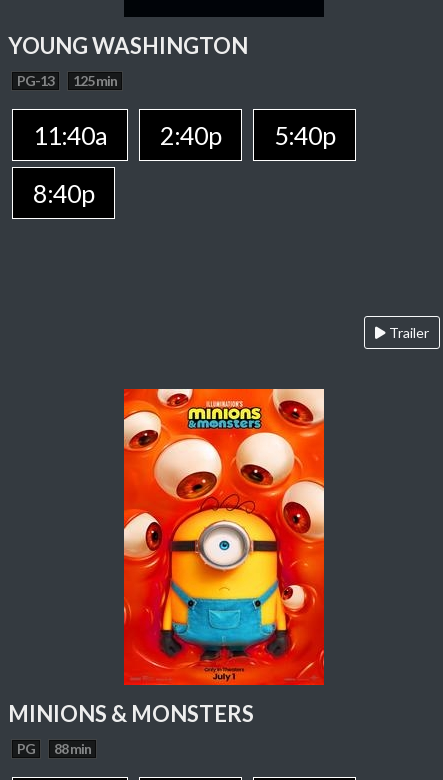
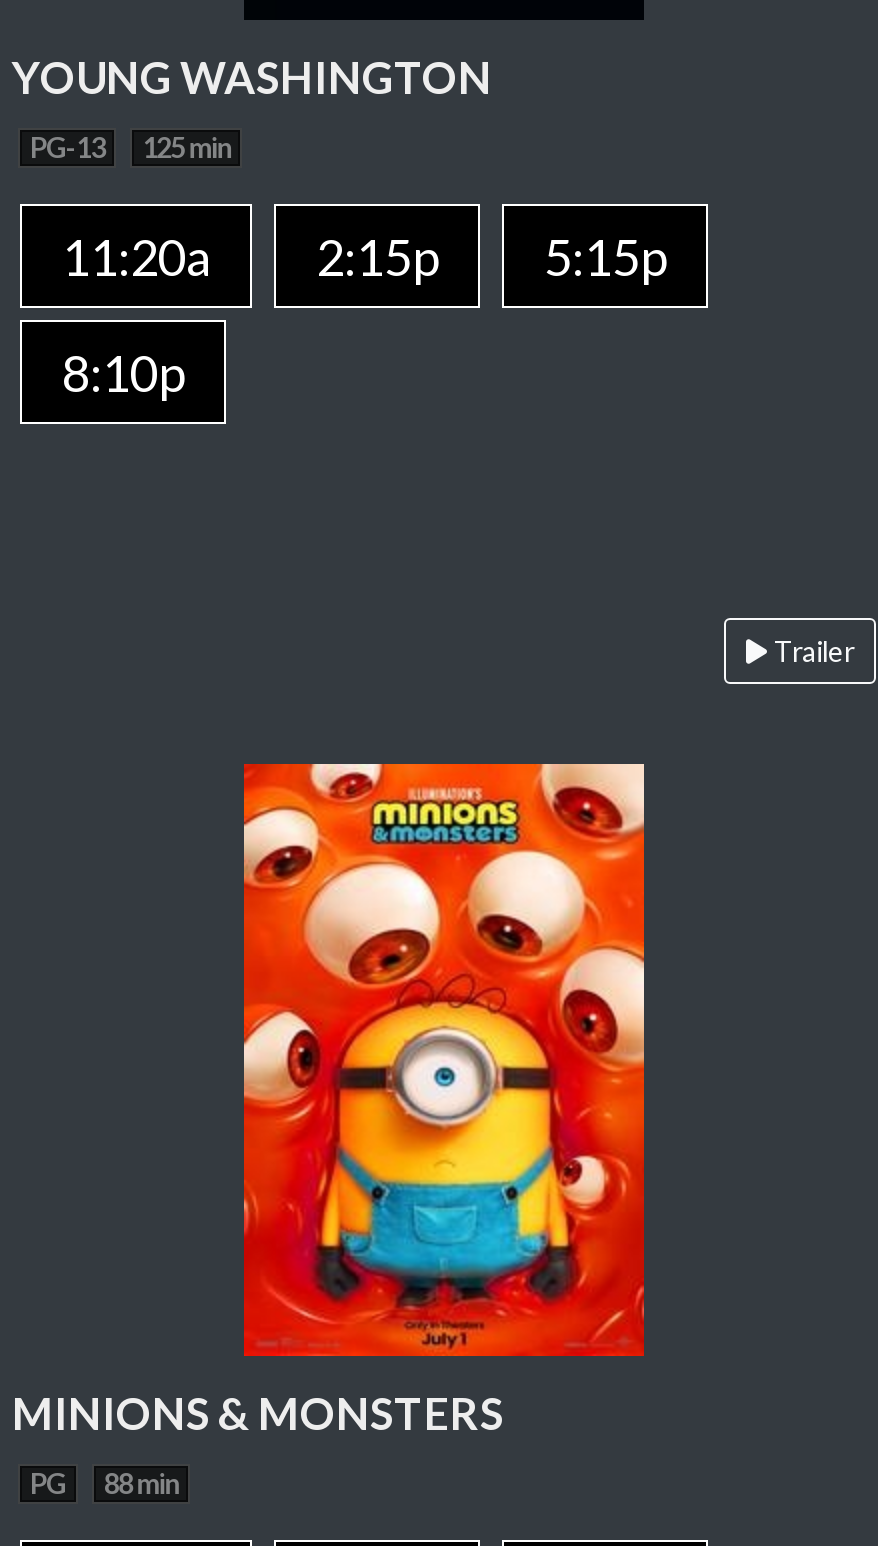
[33,120,335,150] 11:40a | 2:40p | 5:40p -> [62,226,666,286] 11:20a | 2:15p | 5:15p
[33,178,94,208] 8:40p -> [62,342,184,402] 8:10p

